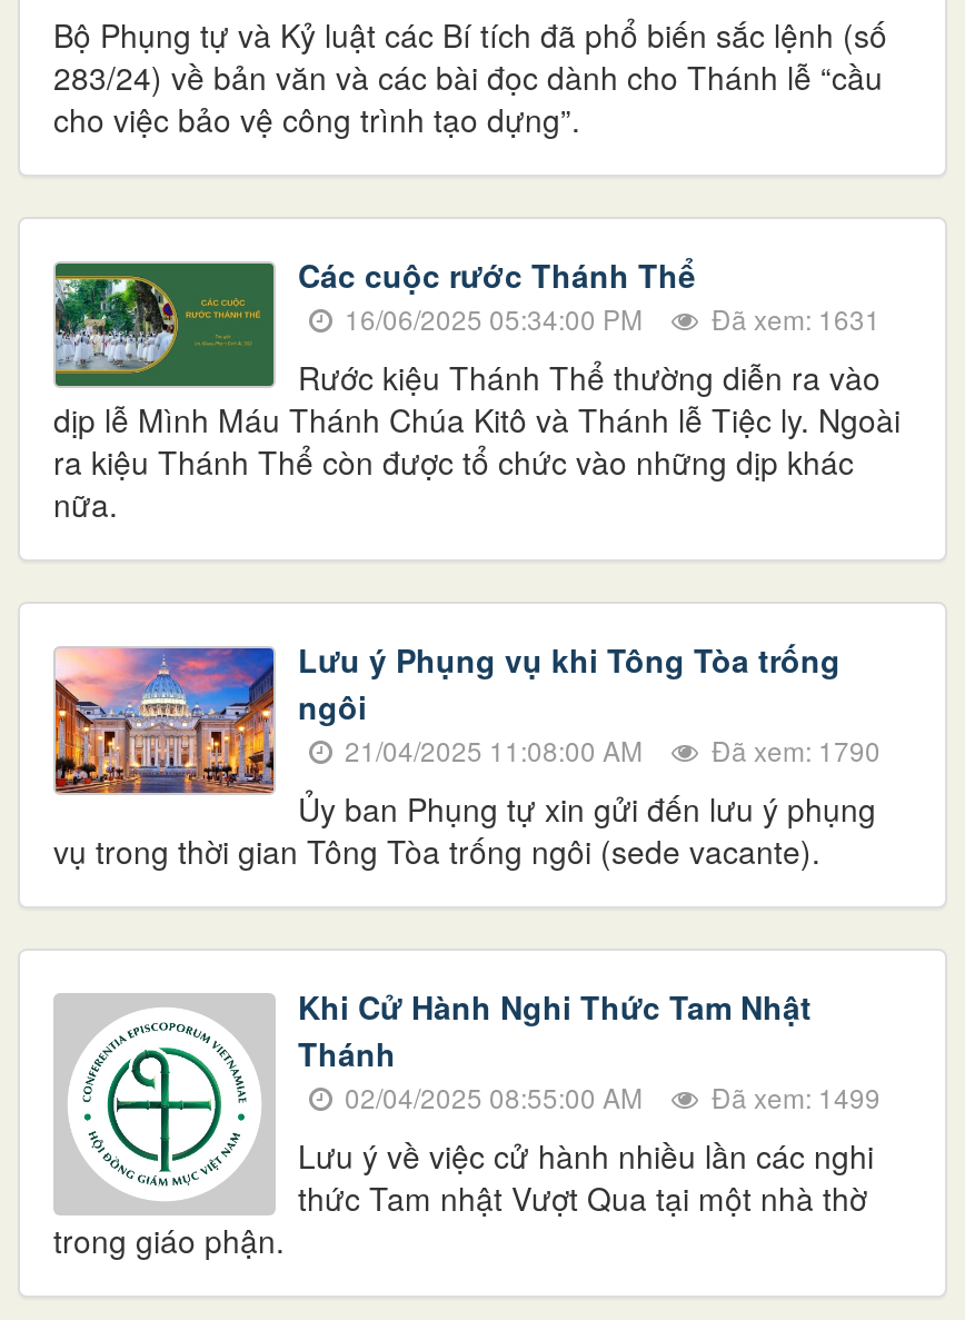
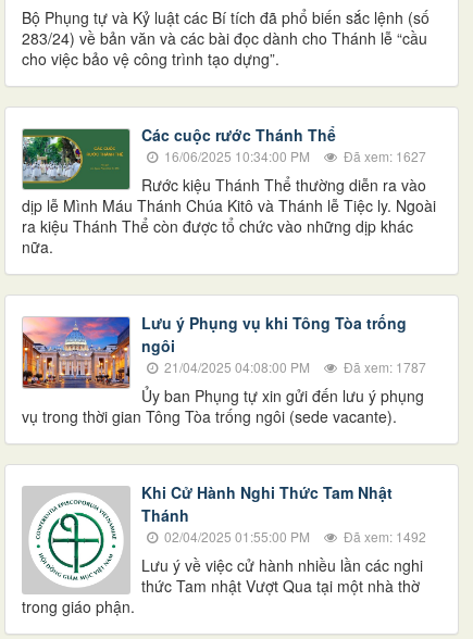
[338,298,643,336] 16/06/2025 05:34:00 PM -> [161,146,310,165] 16/06/2025 10:34:00 PM
[705,298,881,336] Đã xem: 1631 -> [340,146,426,165] Đã xem: 1627
[338,730,881,767] 21/04/2025 11:08:00 AM | Đã xem: 1790 -> [161,357,426,375] 21/04/2025 04:08:00 PM | Đã xem: 1787
[338,1076,881,1114] 02/04/2025 08:55:00 AM | Đã xem: 1499 -> [161,527,426,545] 02/04/2025 01:55:00 PM | Đã xem: 1492

